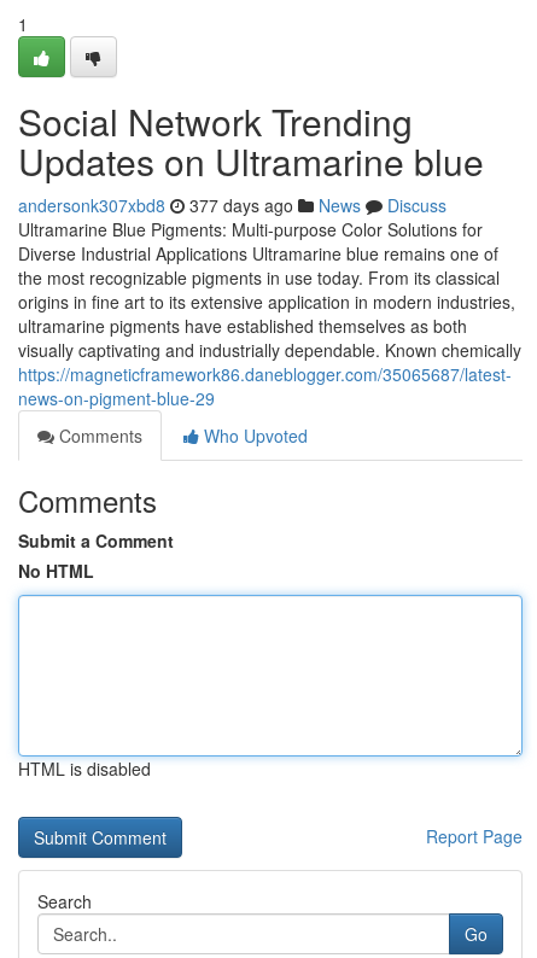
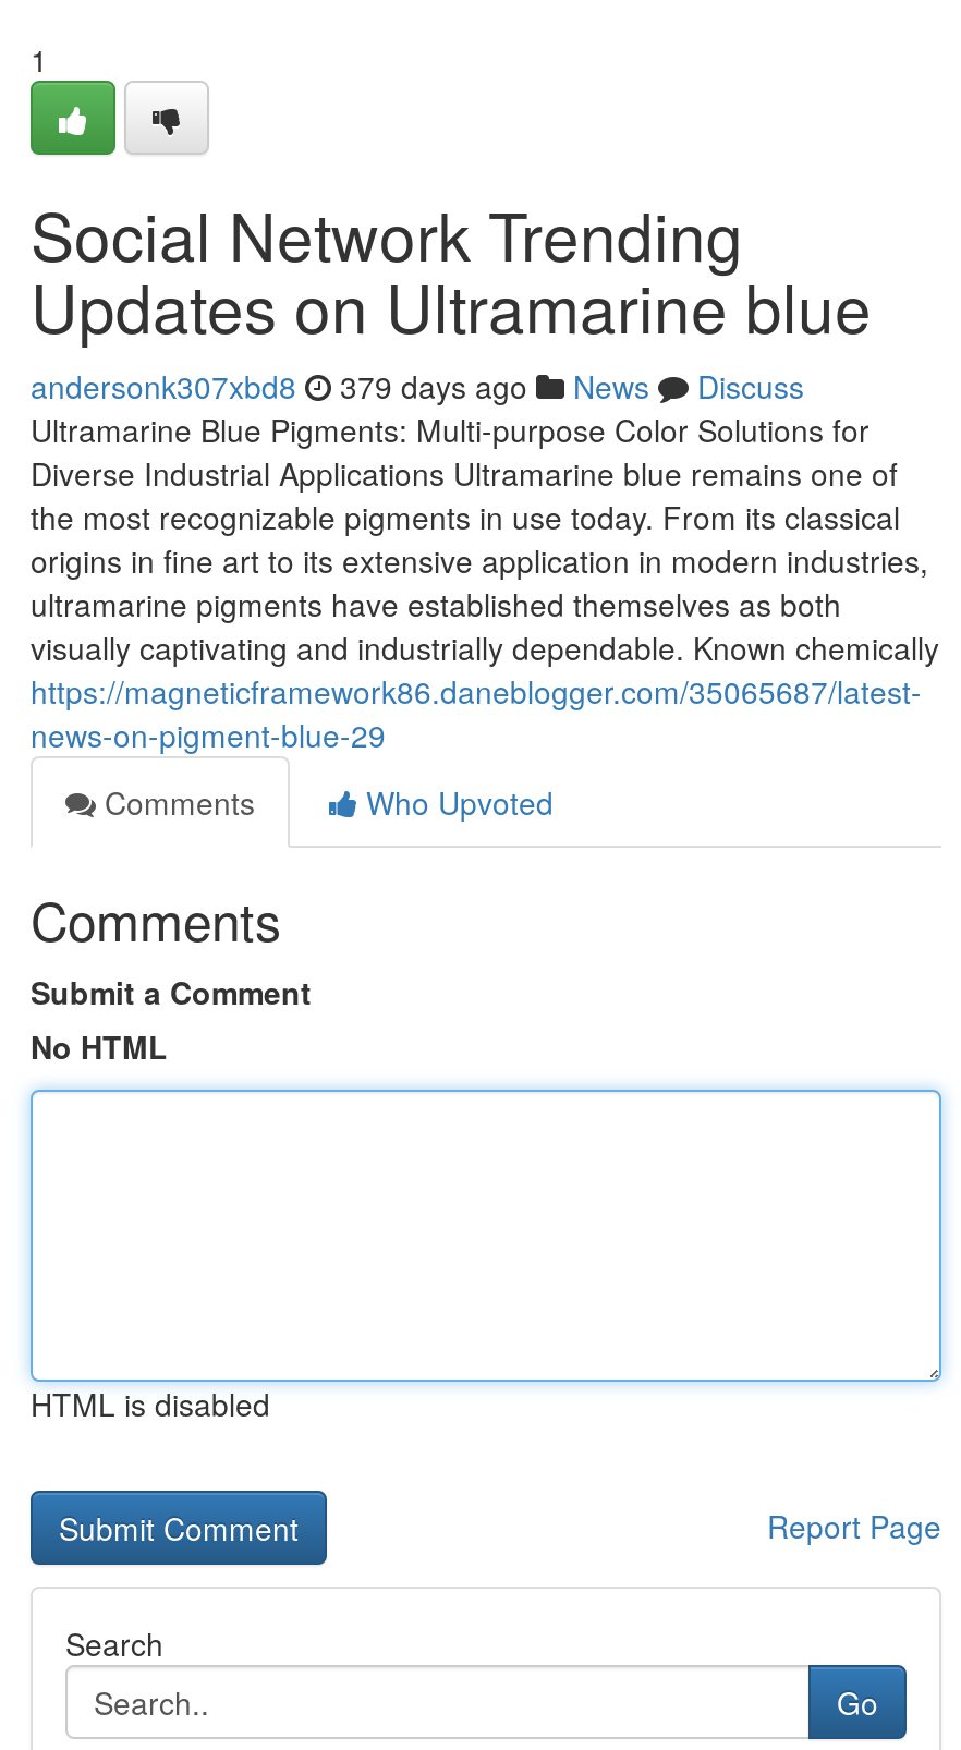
[18,193,446,217] andersonk307xbd8 377 days ago News Discuss -> [31,364,804,408] andersonk307xbd8 379 days ago News Discuss

